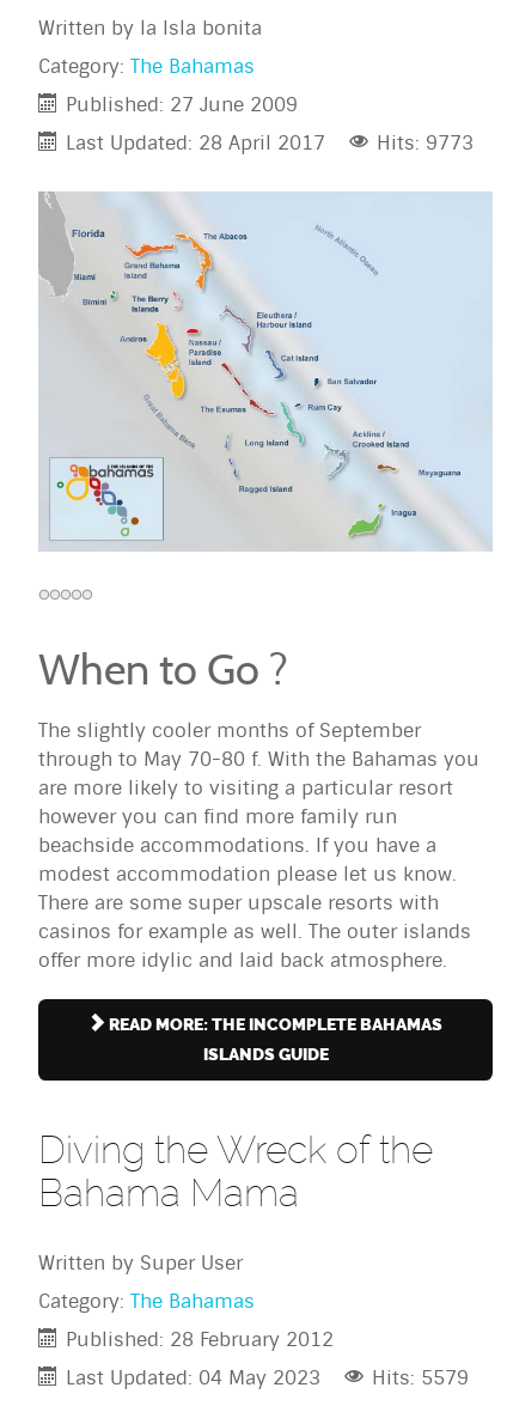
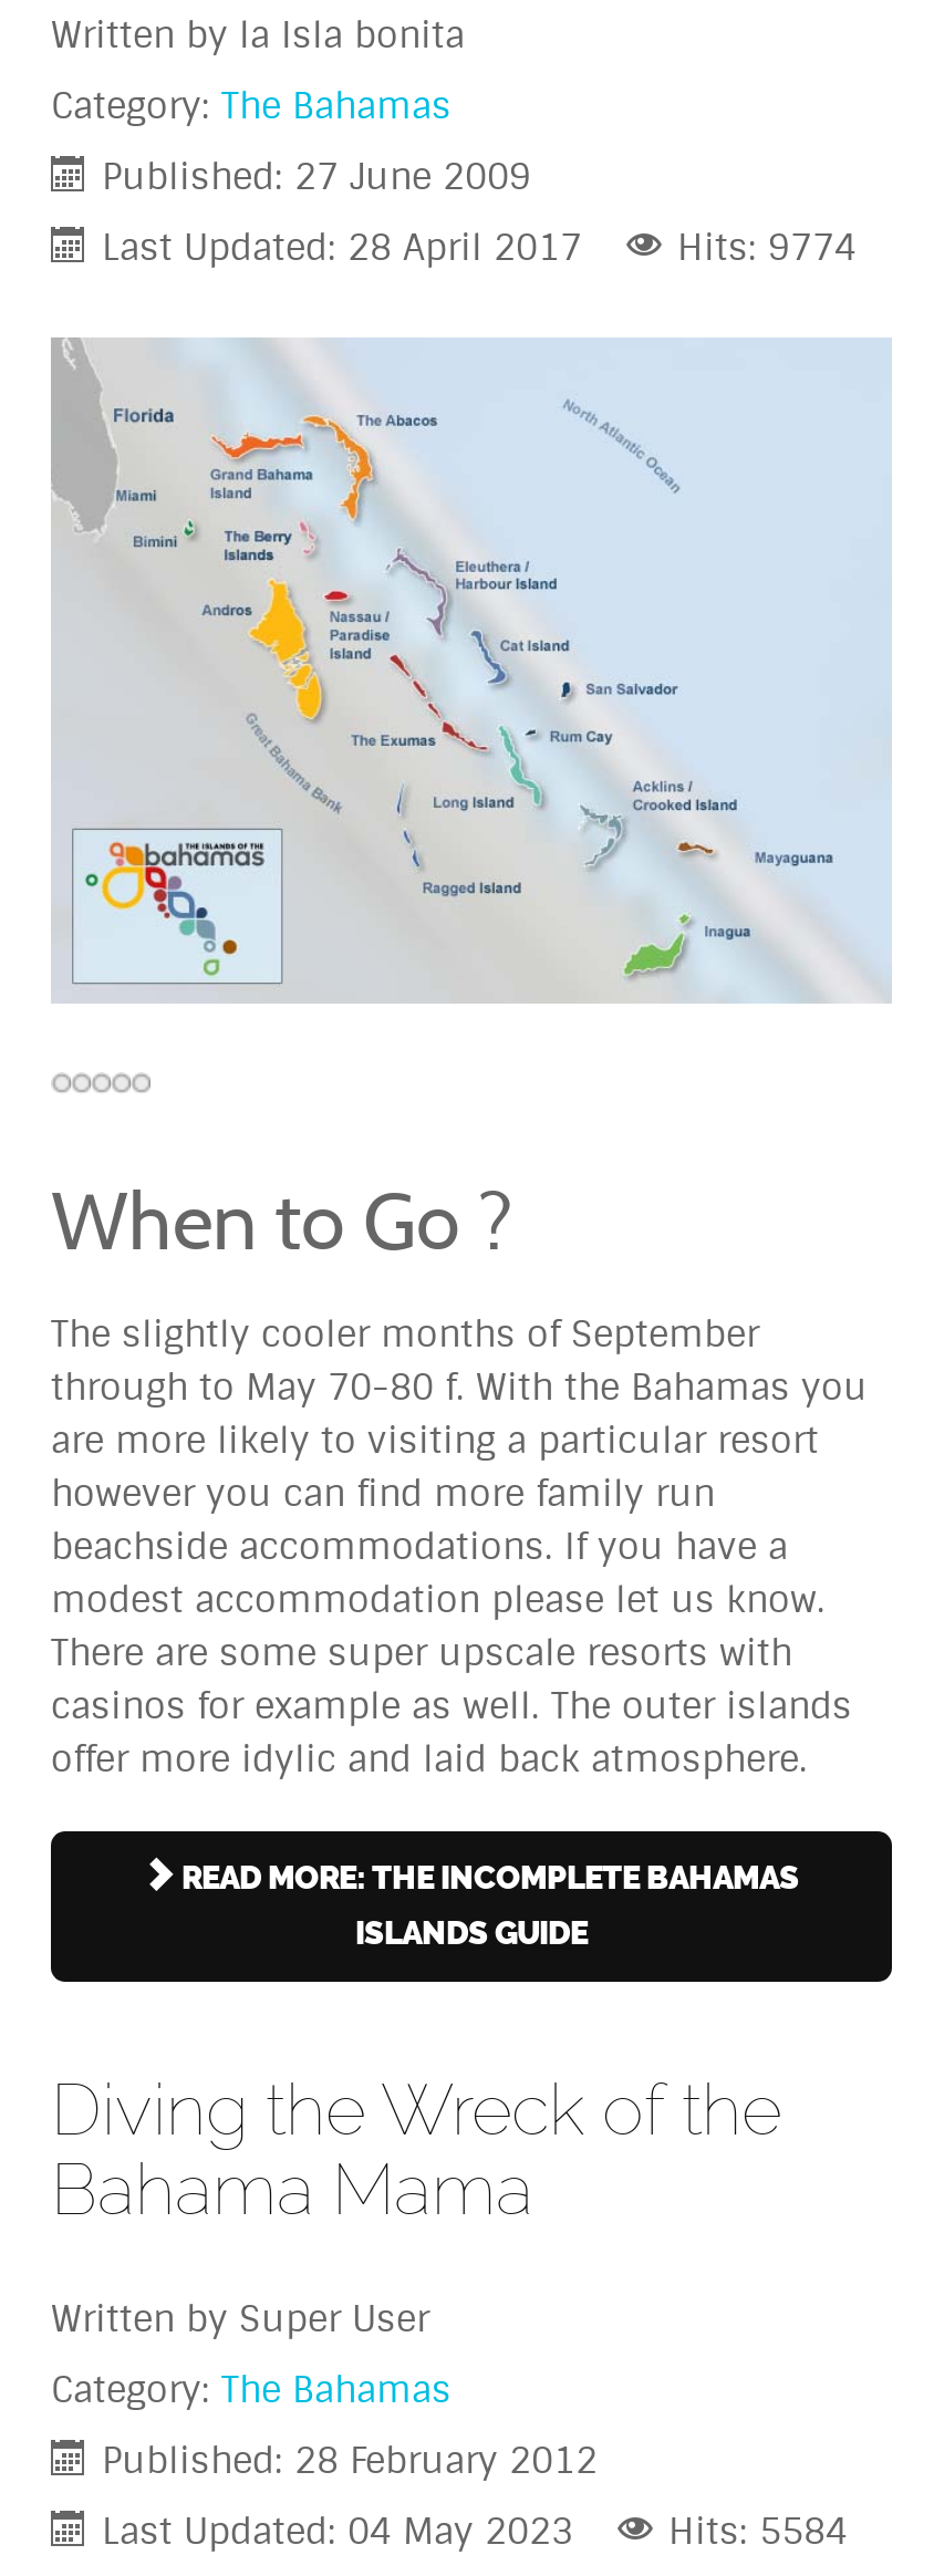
[377,130,474,155] Hits: 9773 -> [677,224,857,271] Hits: 9774
[372,1366,469,1391] Hits: 5579 -> [668,2510,848,2556] Hits: 5584

